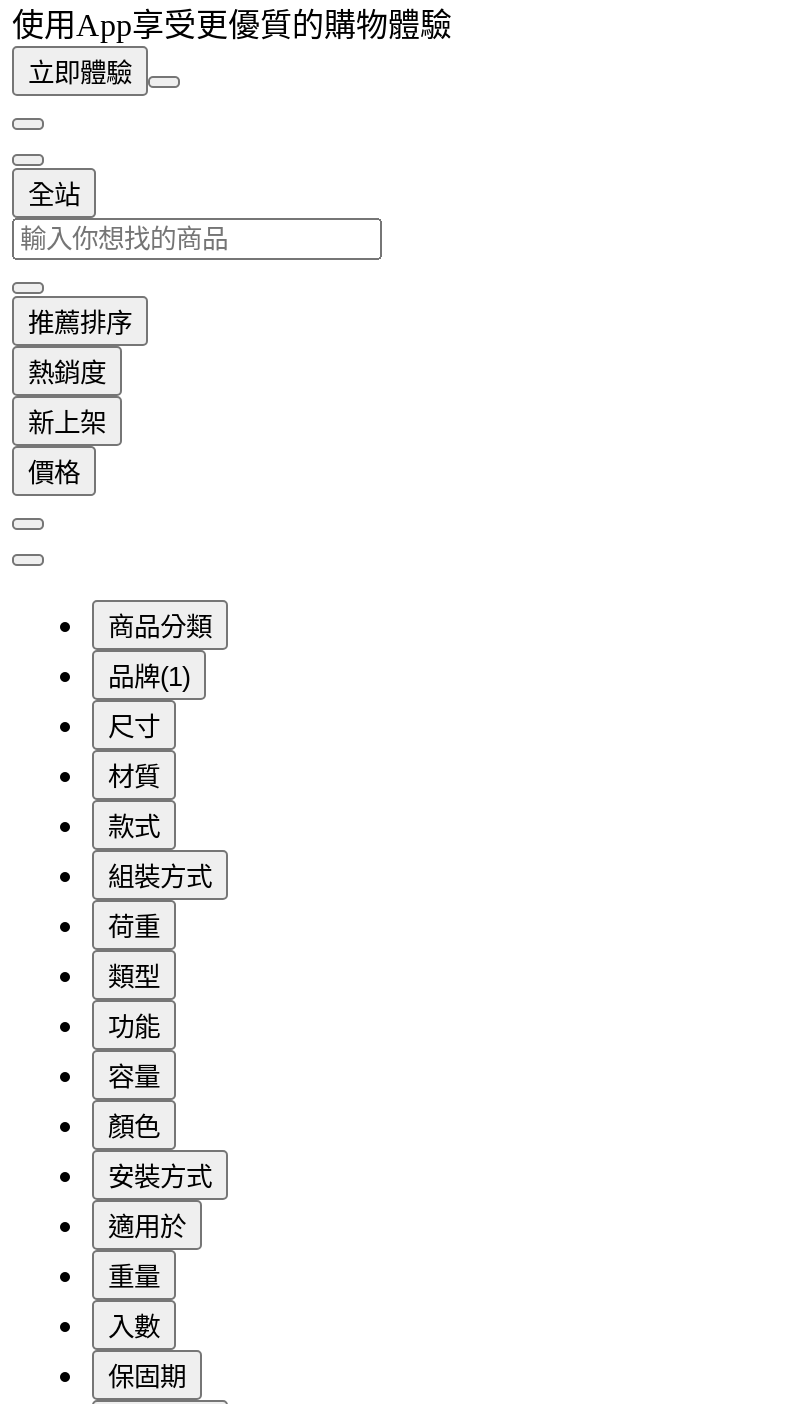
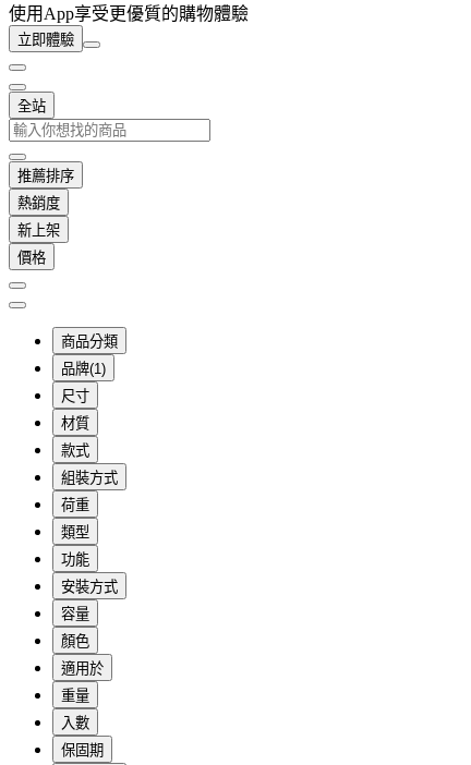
moved [108,1062,160,1142] -> [61,606,89,649]: 容量 | 顏色
moved [108,1162,212,1192] -> [61,579,118,595]: 安裝方式

